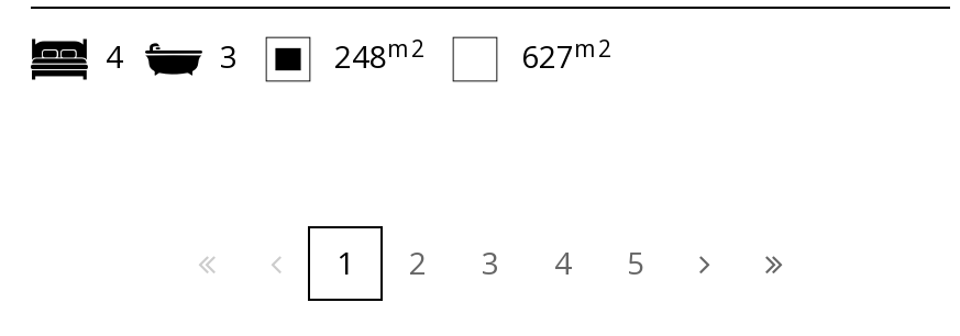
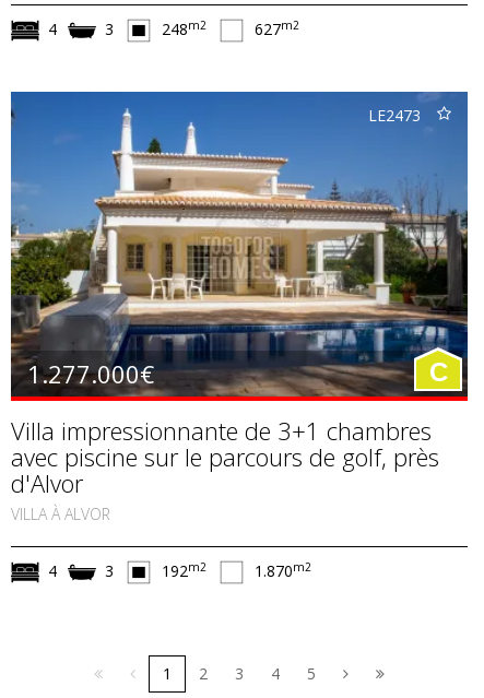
none -> [10,91,469,402] [image] | LE2473
none -> [11,357,446,581] 1.277.000€ | C | Villa impressionnante de 3+1 chambres | avec piscine sur le parcours de golf, près | d'Alvor | VILLA À ALVOR | 4 | 3 | 192m2 | 1.870m2

